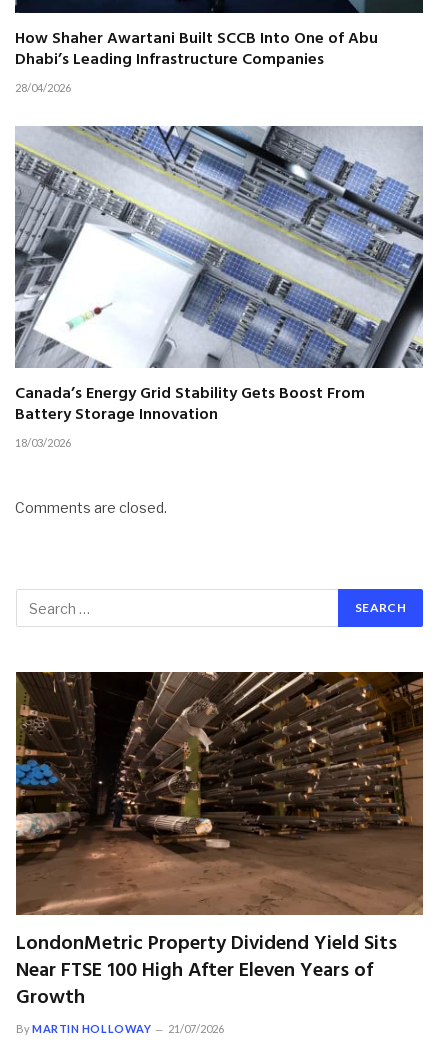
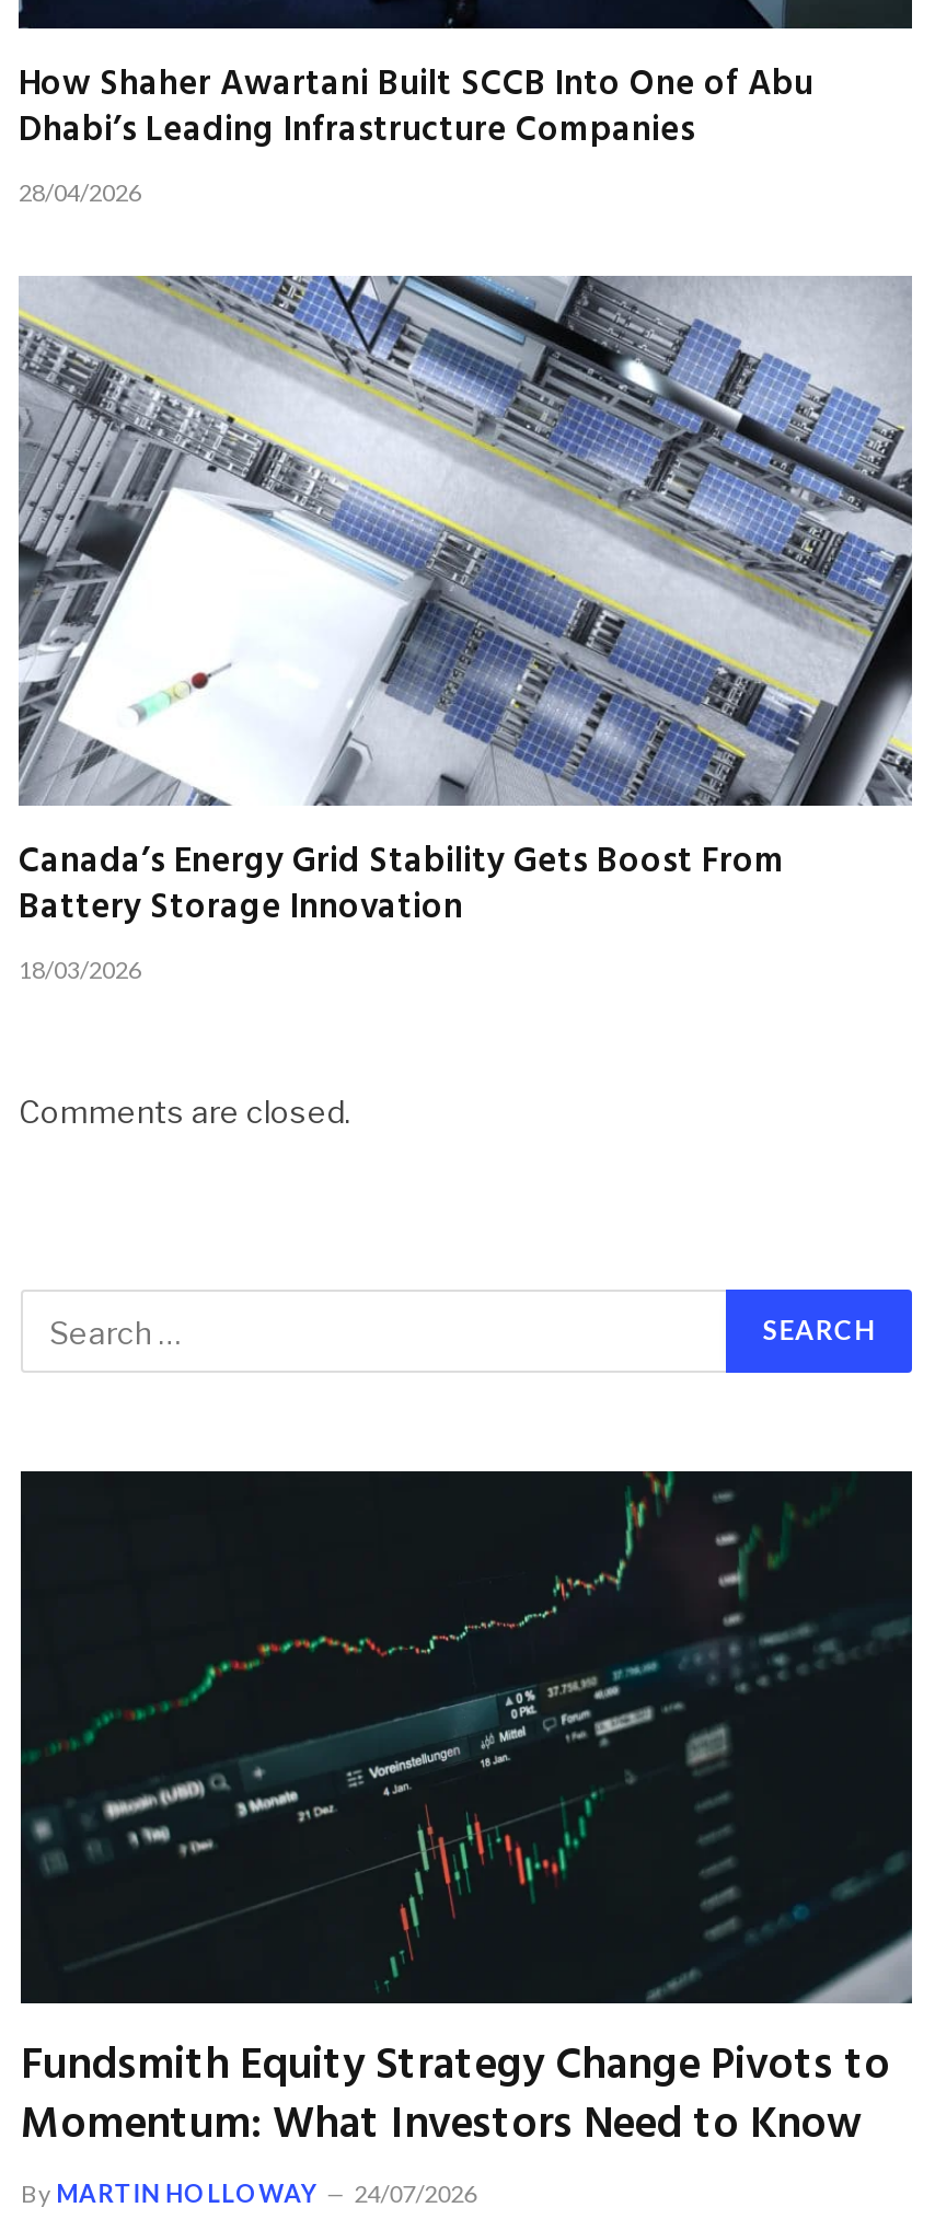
[15,671,424,1014] [image] | LondonMetric Property Dividend Yield Sits | Near FTSE 100 High After Eleven Years of | Growth -> [19,1469,914,2160] [image] | Fundsmith Equity Strategy Change Pivots to | Momentum: What Investors Need to Know
[16,1022,224,1035] By MARTIN HOLLOWAY 21/07/2026 -> [21,2178,477,2206] By MARTIN HOLLOWAY 24/07/2026

